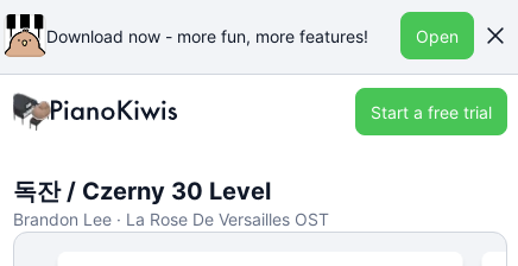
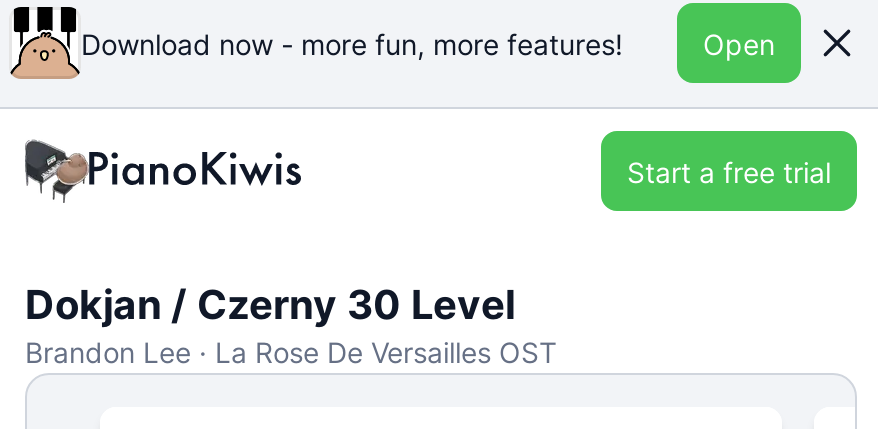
[13,177,271,205] 독잔 / Czerny 30 Level -> [25,281,515,329] Dokjan / Czerny 30 Level

